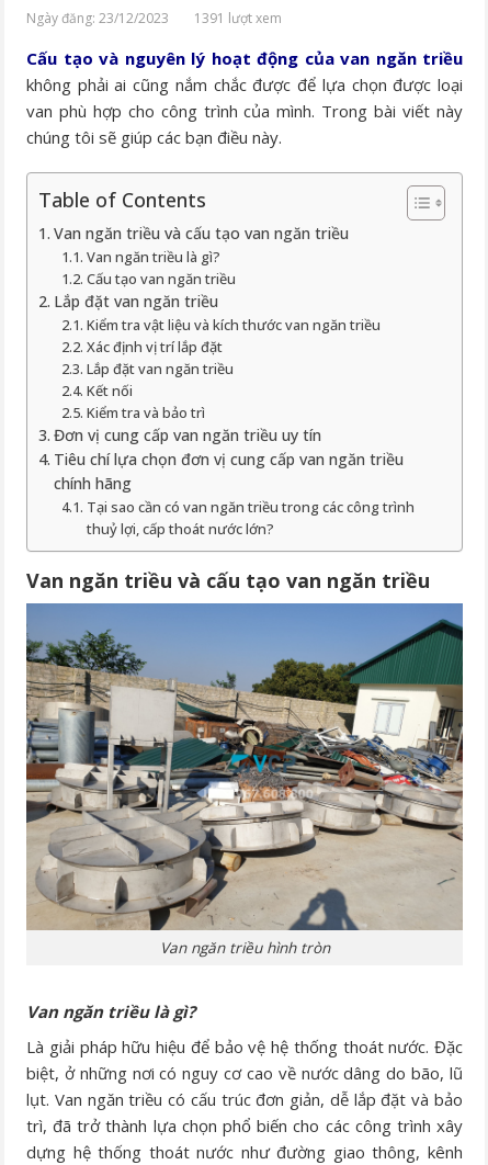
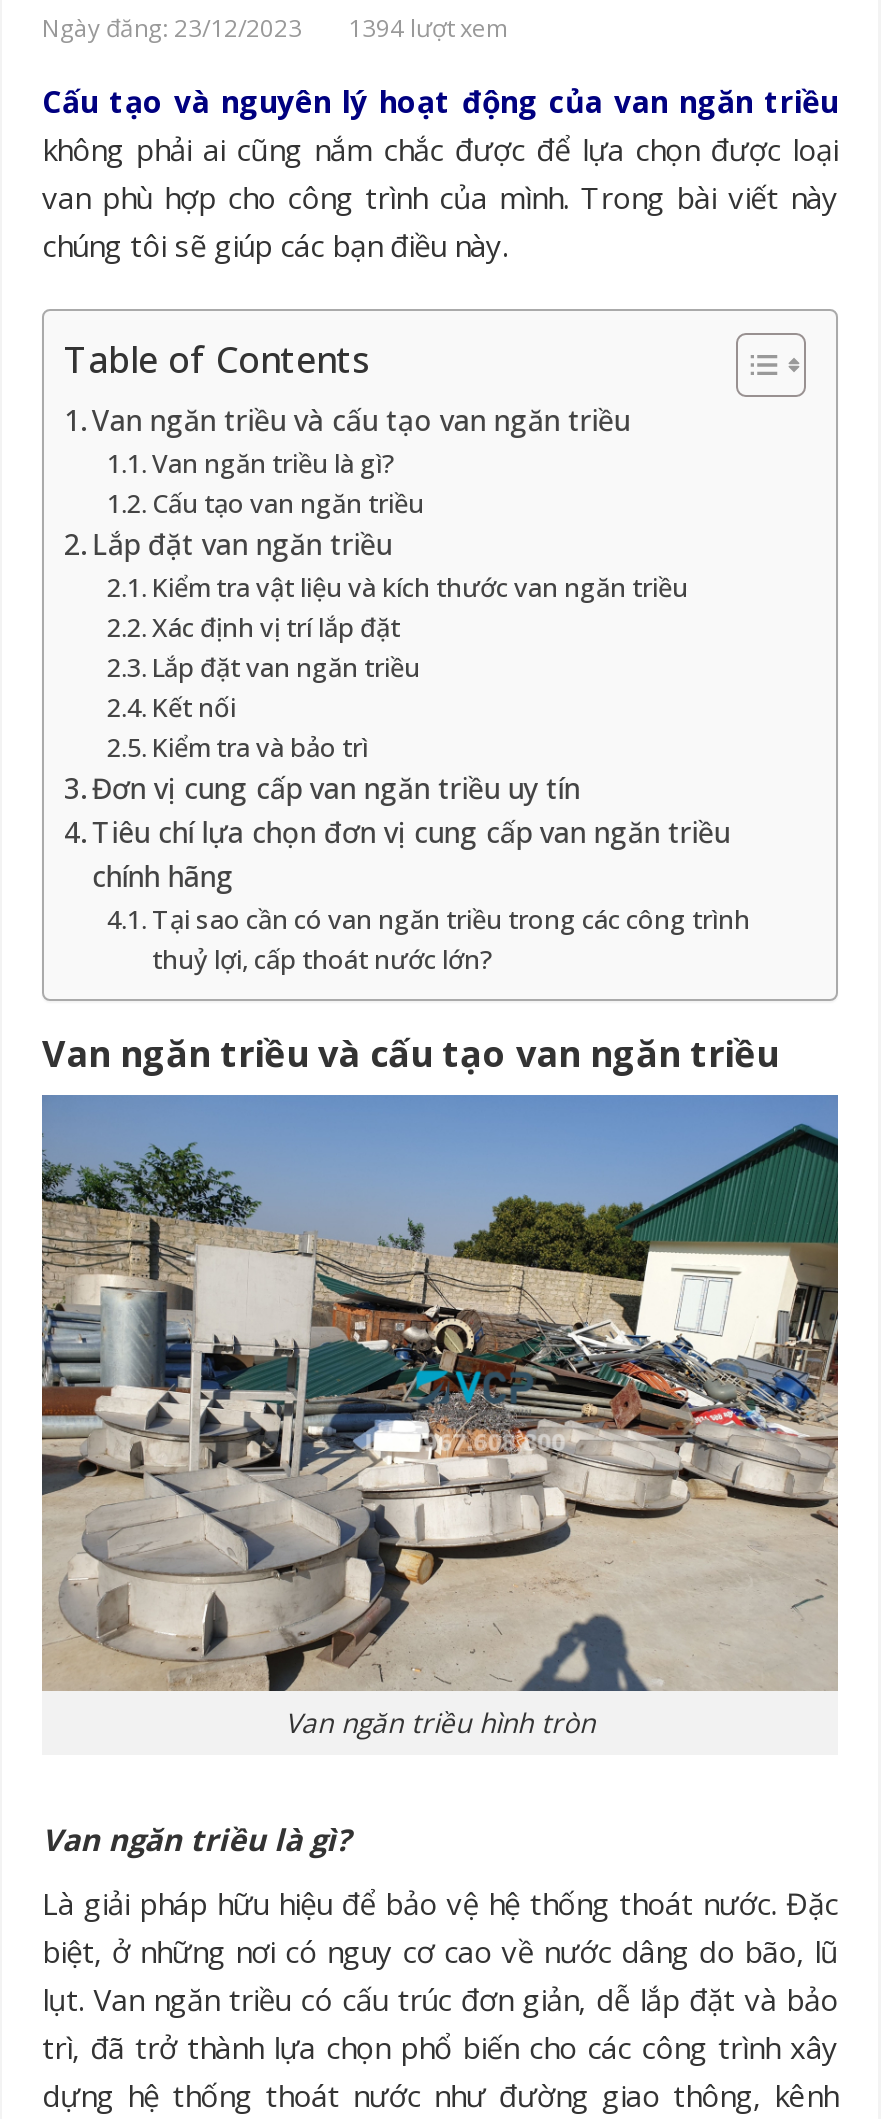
[26,9,282,28] Ngày đăng: 23/12/2023 1391 lượt xem -> [42,11,508,45] Ngày đăng: 23/12/2023 1394 lượt xem

